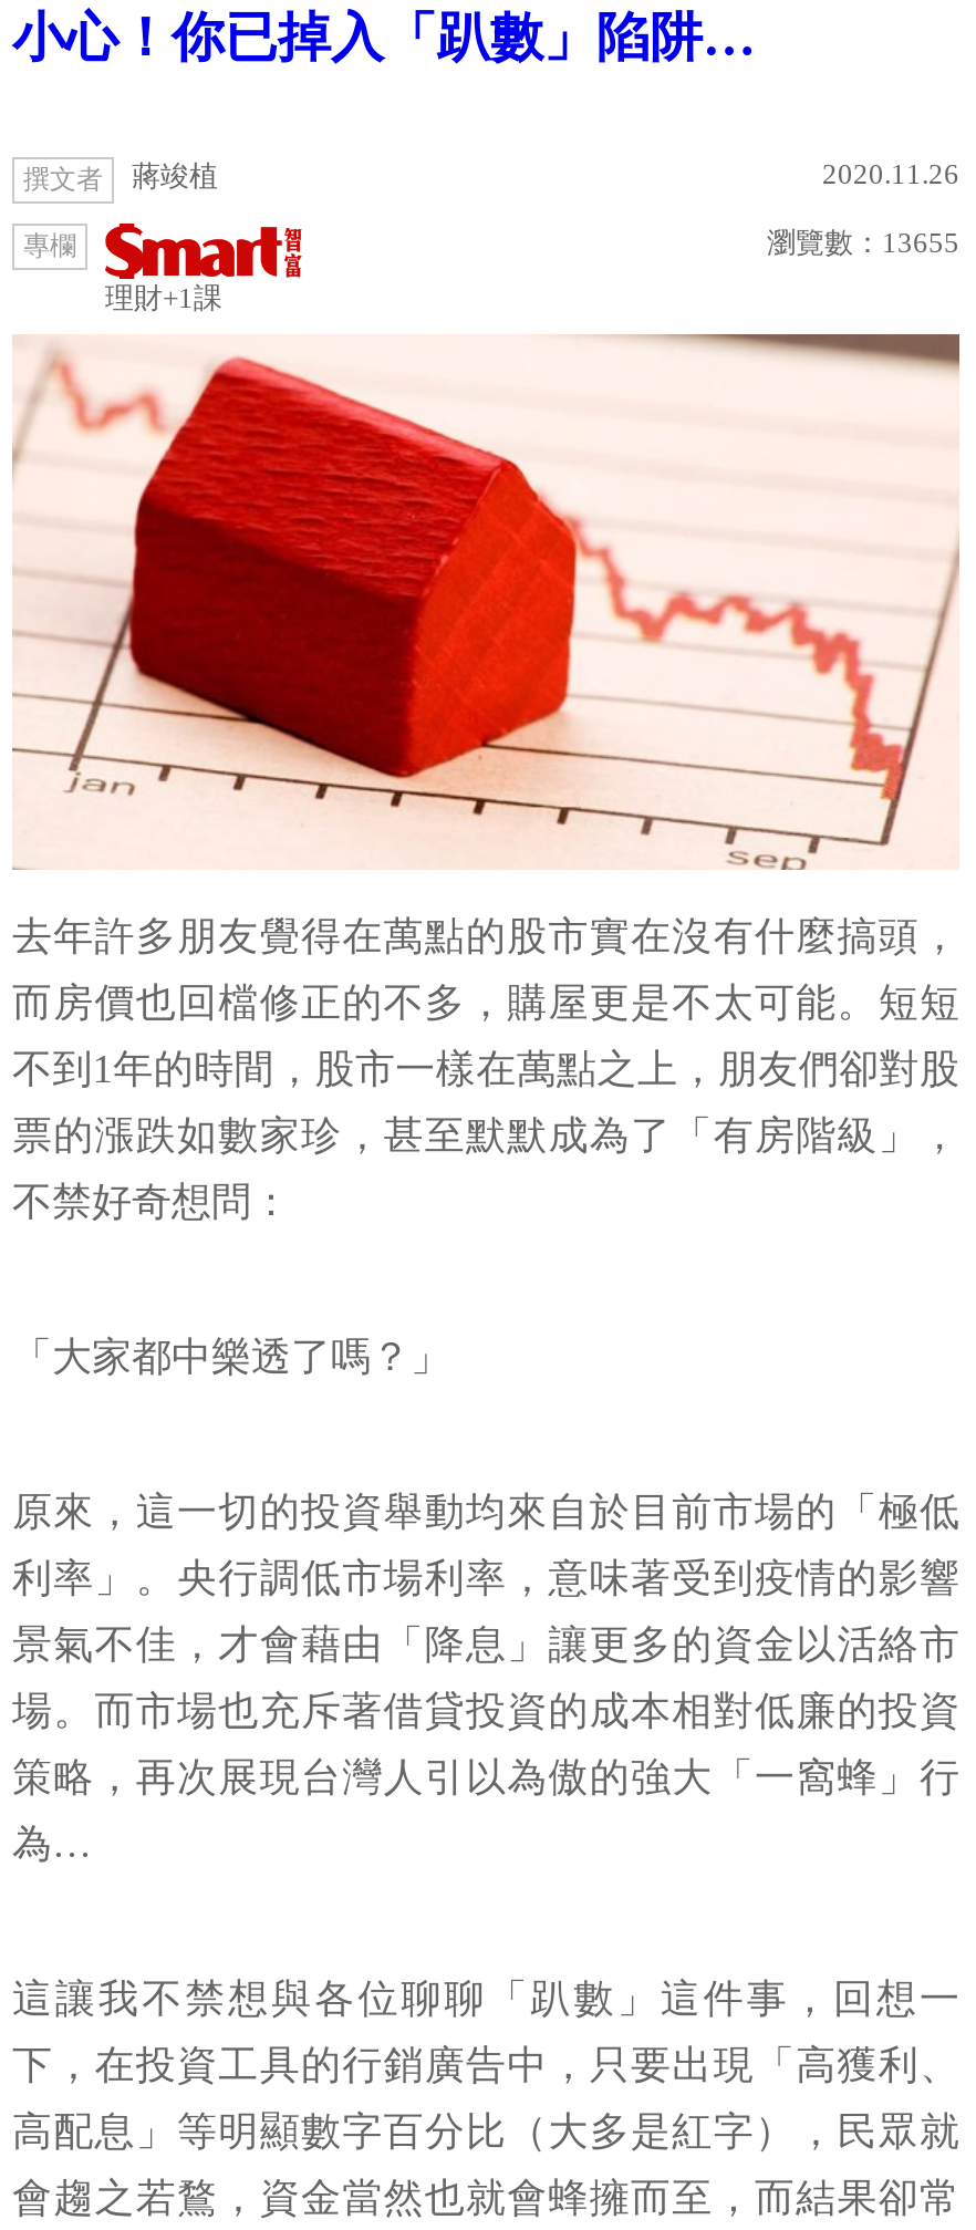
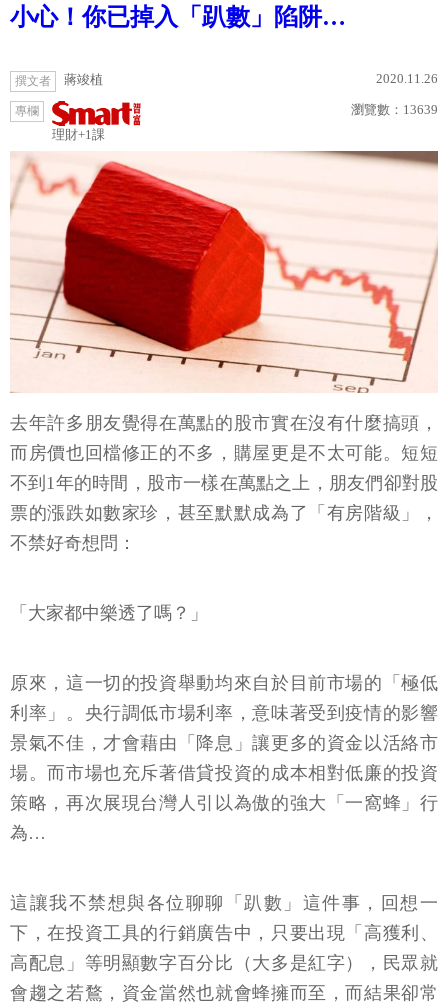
[767,226,959,259] 瀏覽數：13655 -> [351,102,438,117] 瀏覽數：13639

